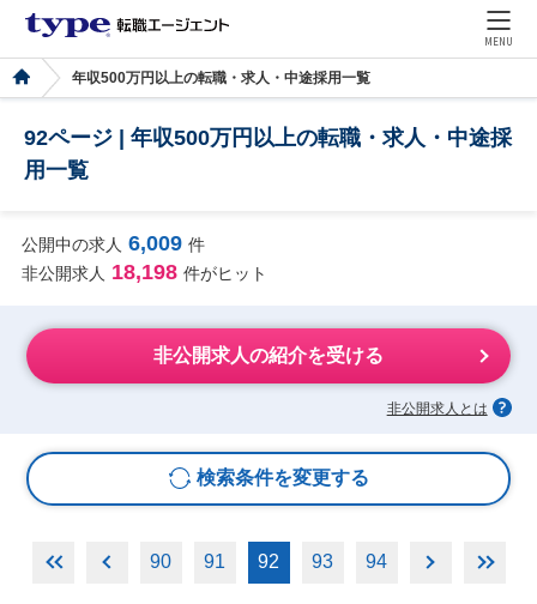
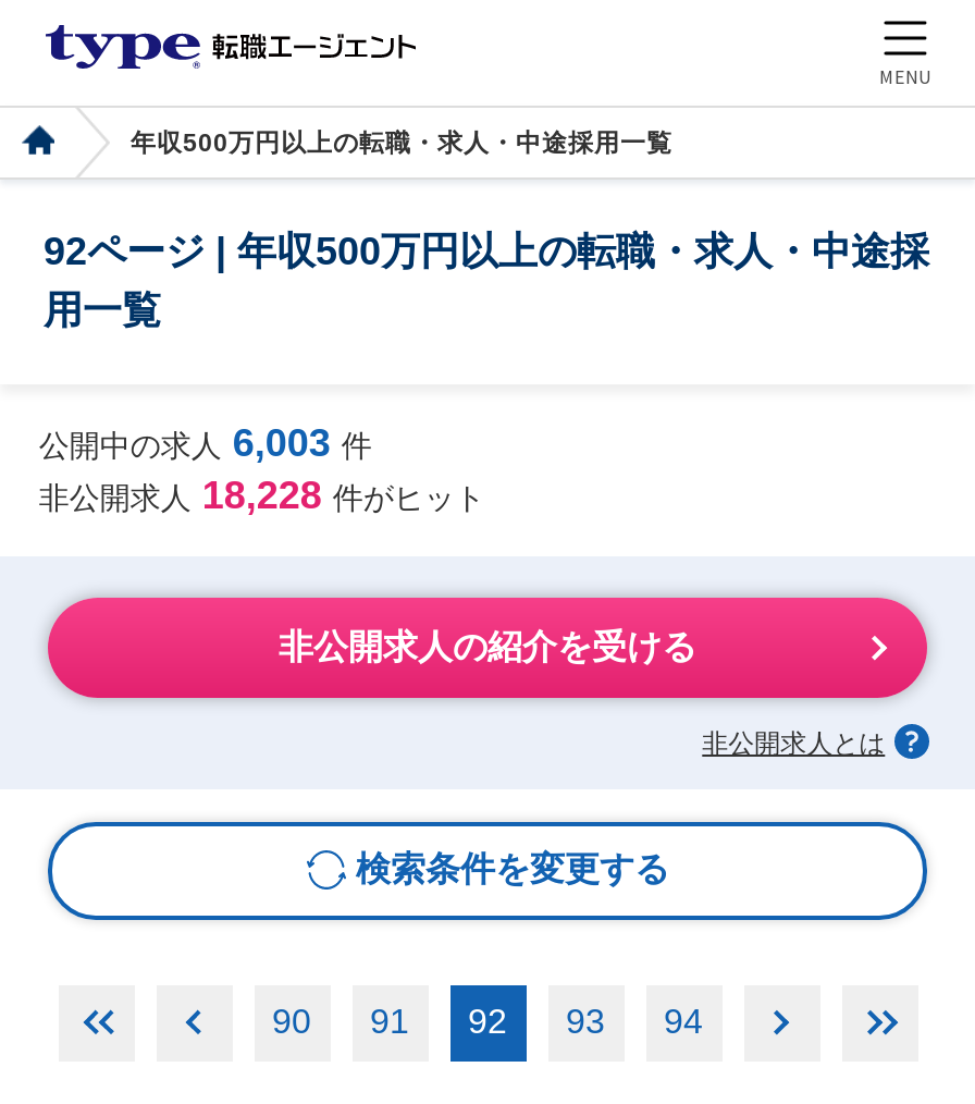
[21,231,205,255] 公開中の求人 6,009 件 -> [39,421,372,465] 公開中の求人 6,003 件
[21,260,267,284] 非公開求人 18,198 件がヒット -> [39,473,485,517] 非公開求人 18,228 件がヒット

